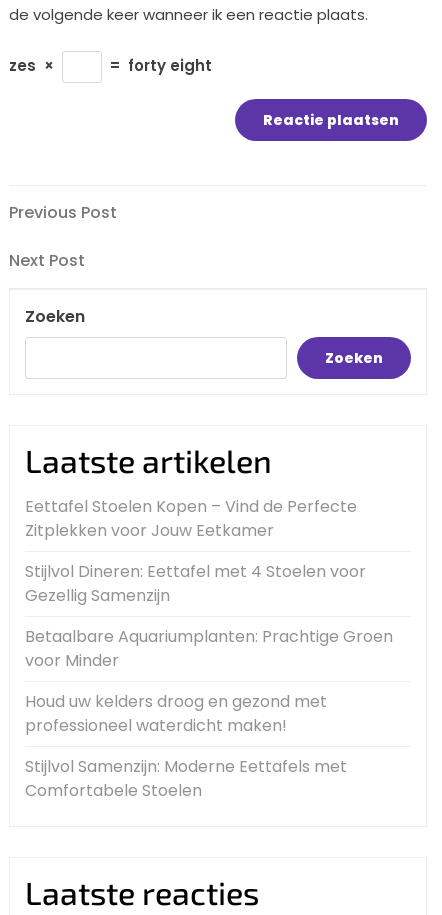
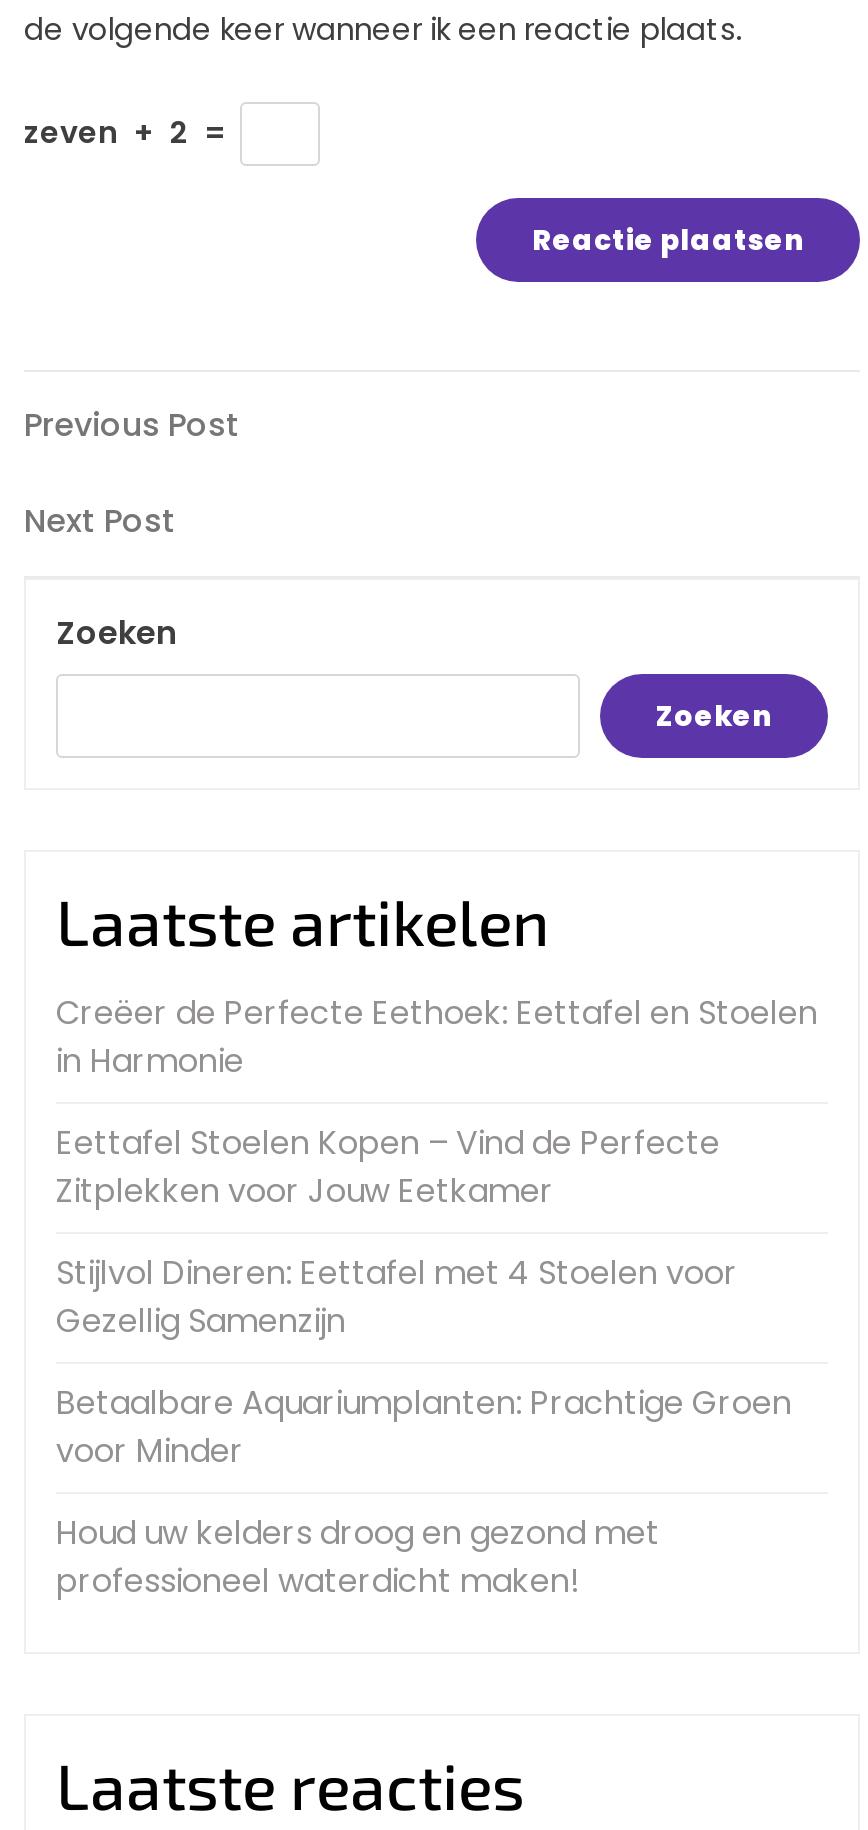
[9,55,212,76] zes × | = forty eight -> [24,111,232,153] zeven + 2 =
none -> [56,991,818,1085] Creëer de Perfecte Eethoek: Eettafel en Stoelen | in Harmonie
moved [25,495,393,737] -> [56,1121,792,1605]: Eettafel Stoelen Kopen – Vind de Perfecte | Zitplekken voor Jouw Eetkamer | Stijlvol Dineren: Eettafel met 4 Stoelen voor | Gezellig Samenzijn | Betaalbare Aquariumplanten: Prachtige Groen | voor Minder | Houd uw kelders droog en gezond met | professioneel waterdicht maken!
[25,755,347,802] Stijlvol Samenzijn: Moderne Eettafels met | Comfortabele Stoelen -> none

